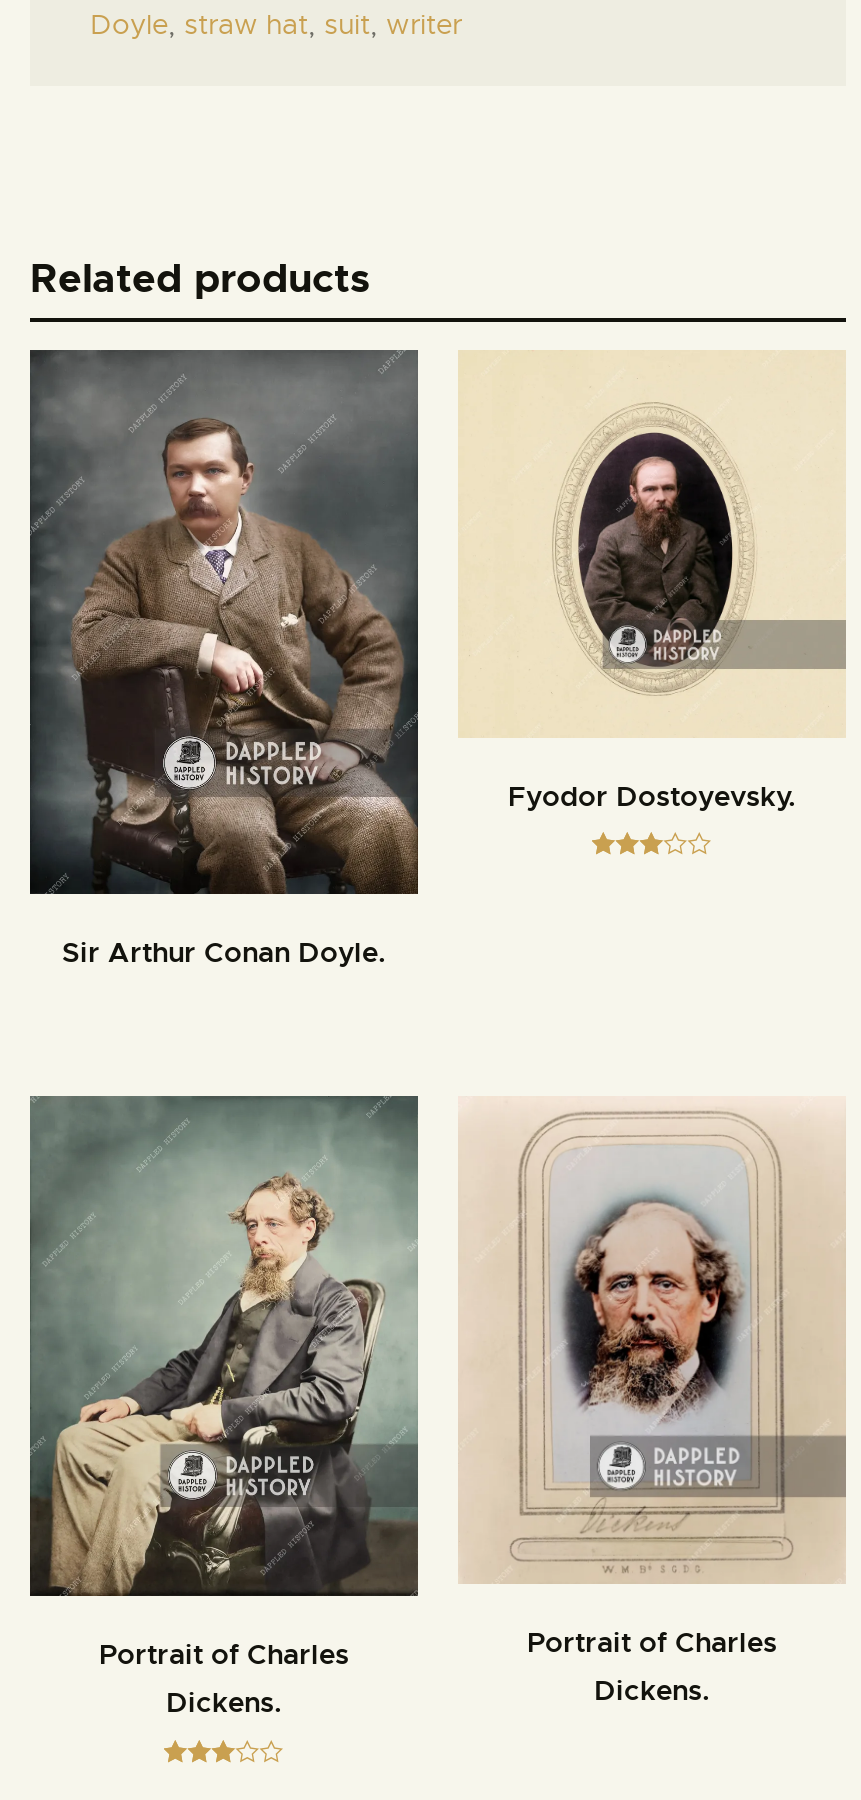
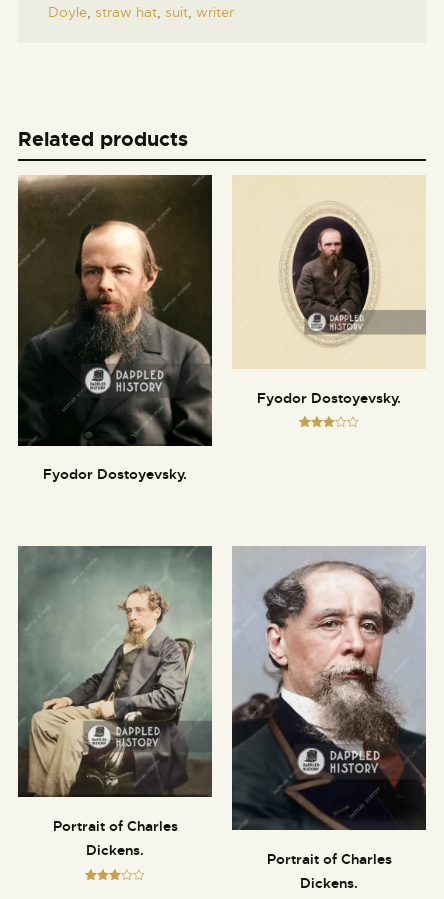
[28,348,418,969] [image] | Sir Arthur Conan Doyle. -> [18,175,212,483] [image] | Fyodor Dostoyevsky.
[458,1094,846,1584] [image] -> [231,546,427,831] [image]
moved [527,1624,777,1708] -> [266,850,391,892]: Portrait of Charles | Dickens.

